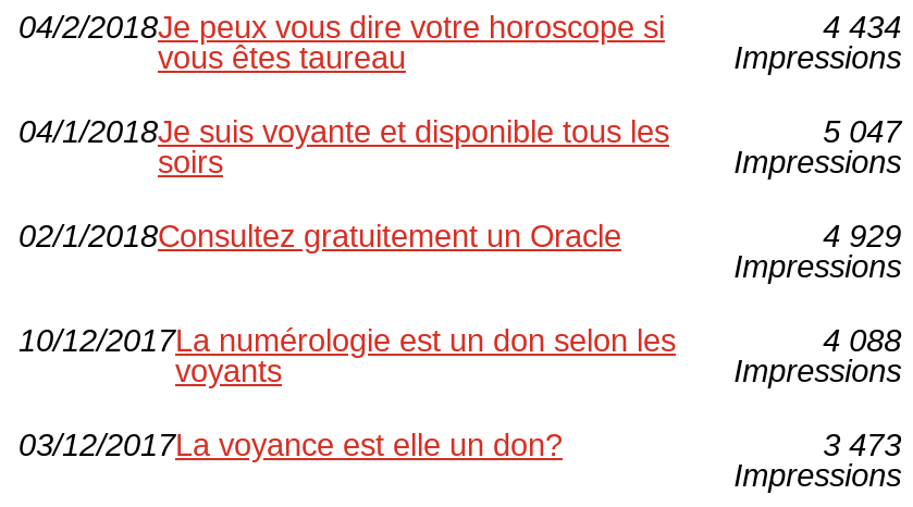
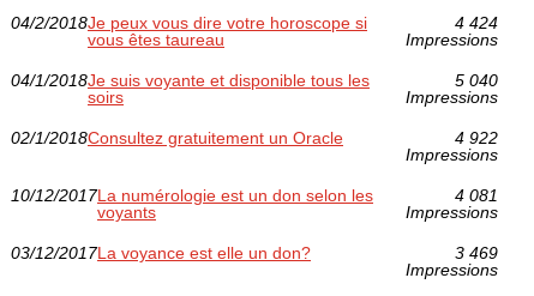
[823,9,901,44] 4 434 -> [454,13,498,32] 4 424
[823,114,901,149] 5 047 -> [454,70,498,90] 5 040
[823,218,901,253] 4 929 -> [454,128,498,147] 4 922
[823,323,901,358] 4 088 -> [454,186,498,205] 4 081
[823,427,901,462] 3 473 -> [454,243,498,262] 3 469

